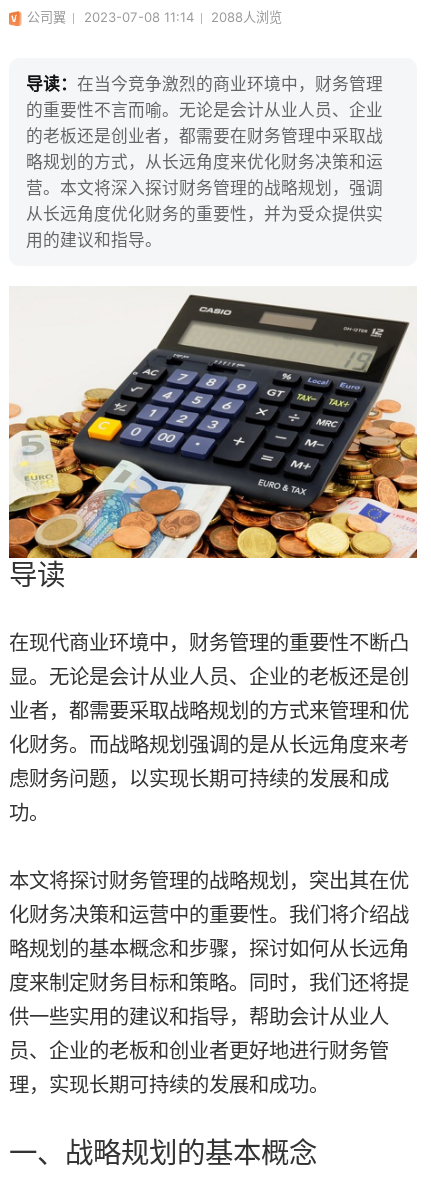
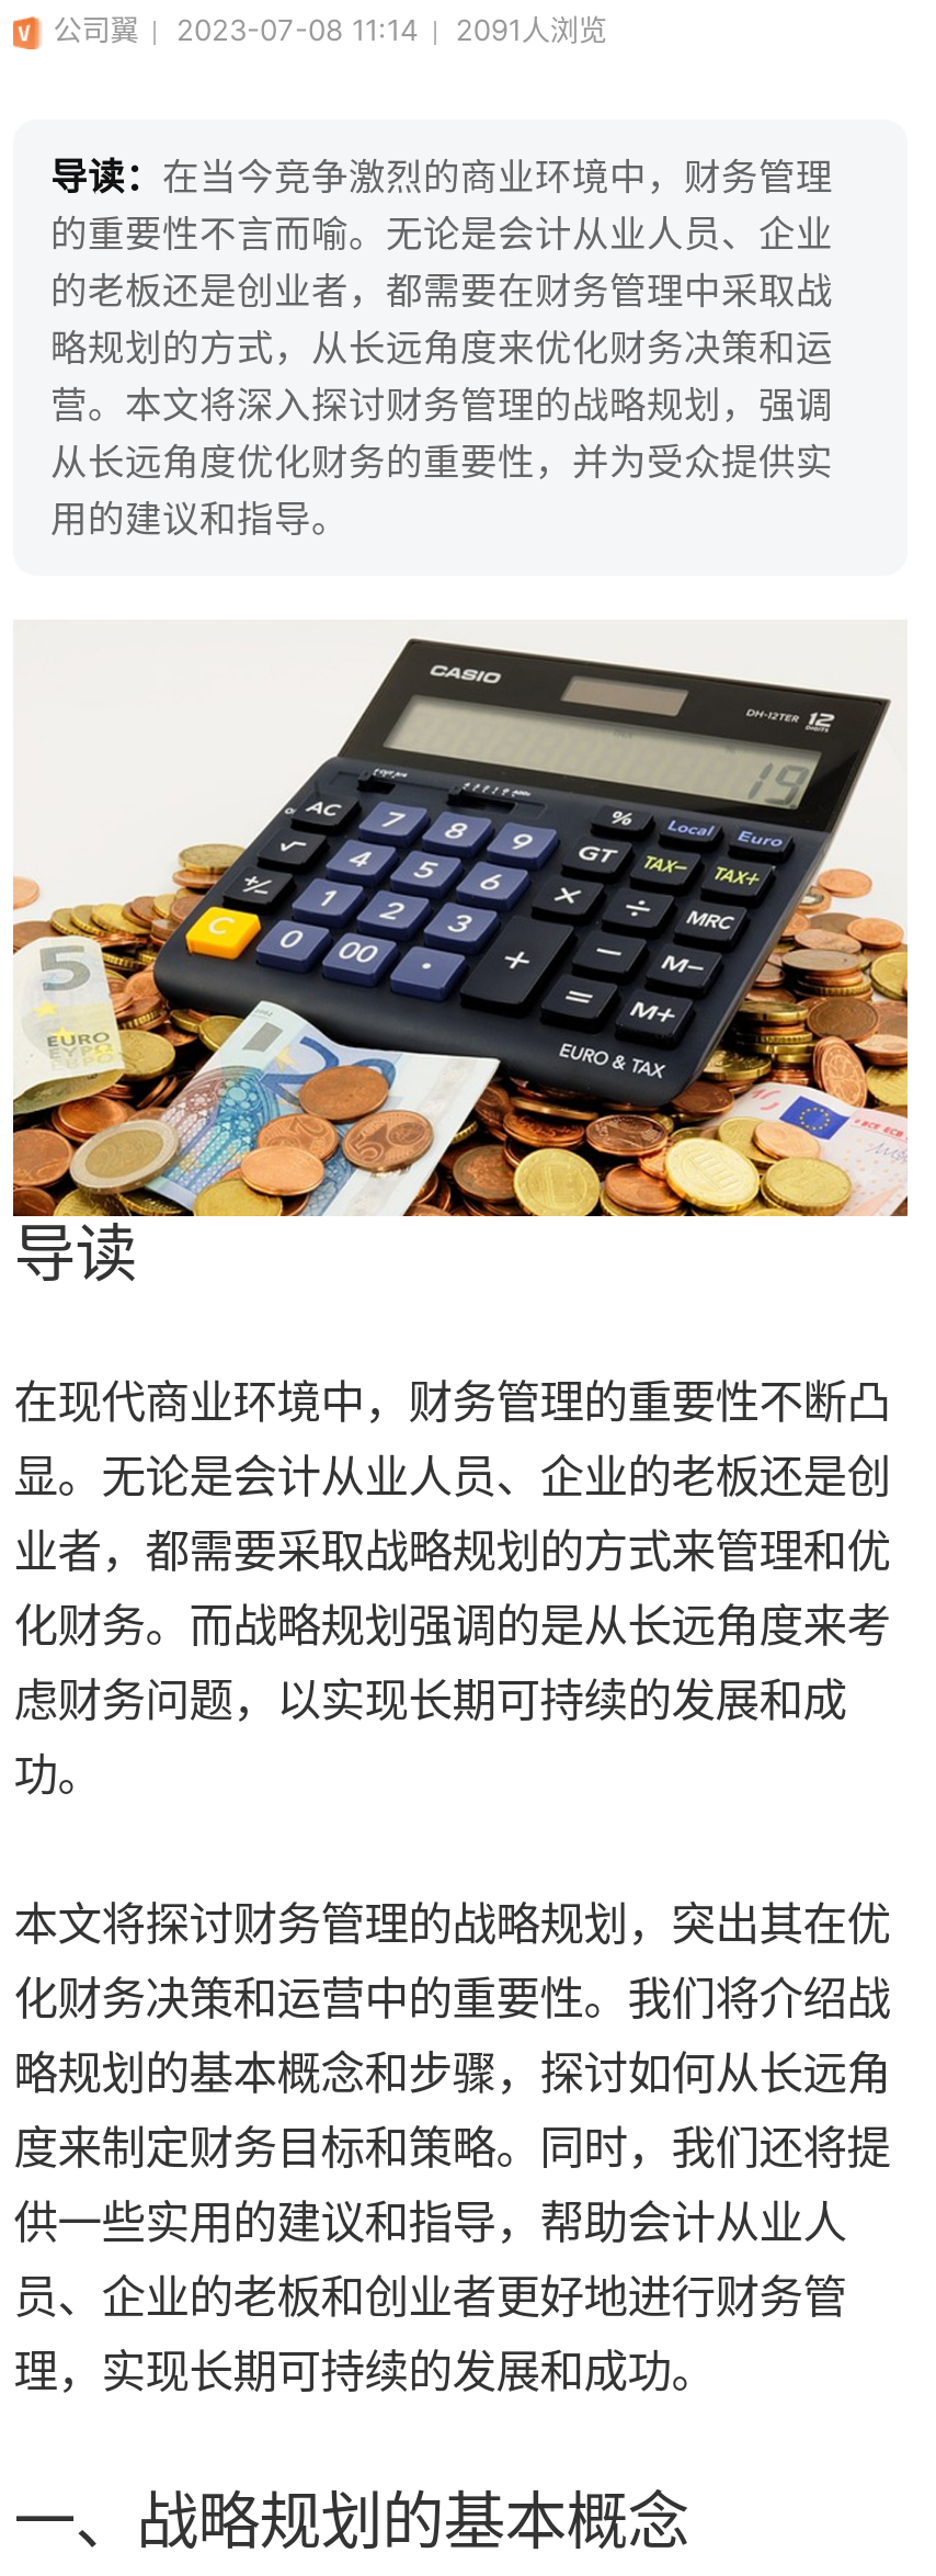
[27,9,282,25] 公司翼 2023-07-08 11:14 2088人浏览 -> [53,13,607,48] 公司翼 2023-07-08 11:14 2091人浏览

